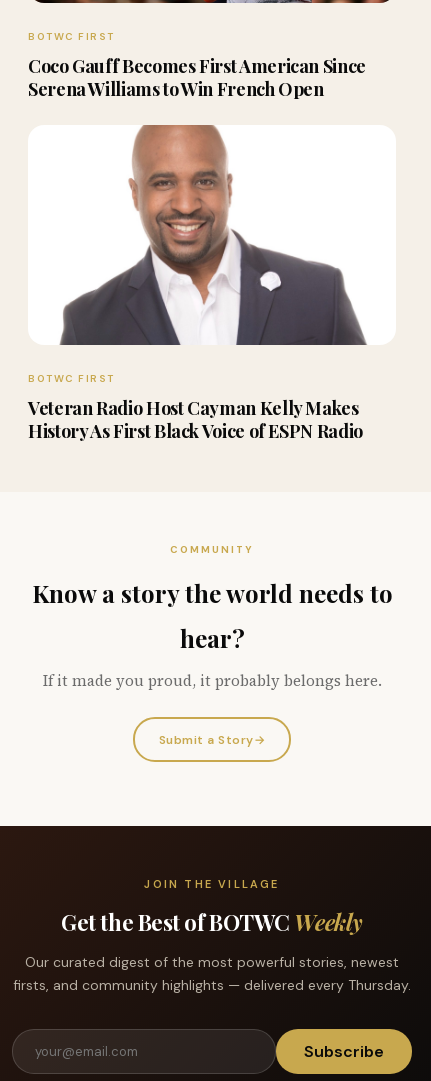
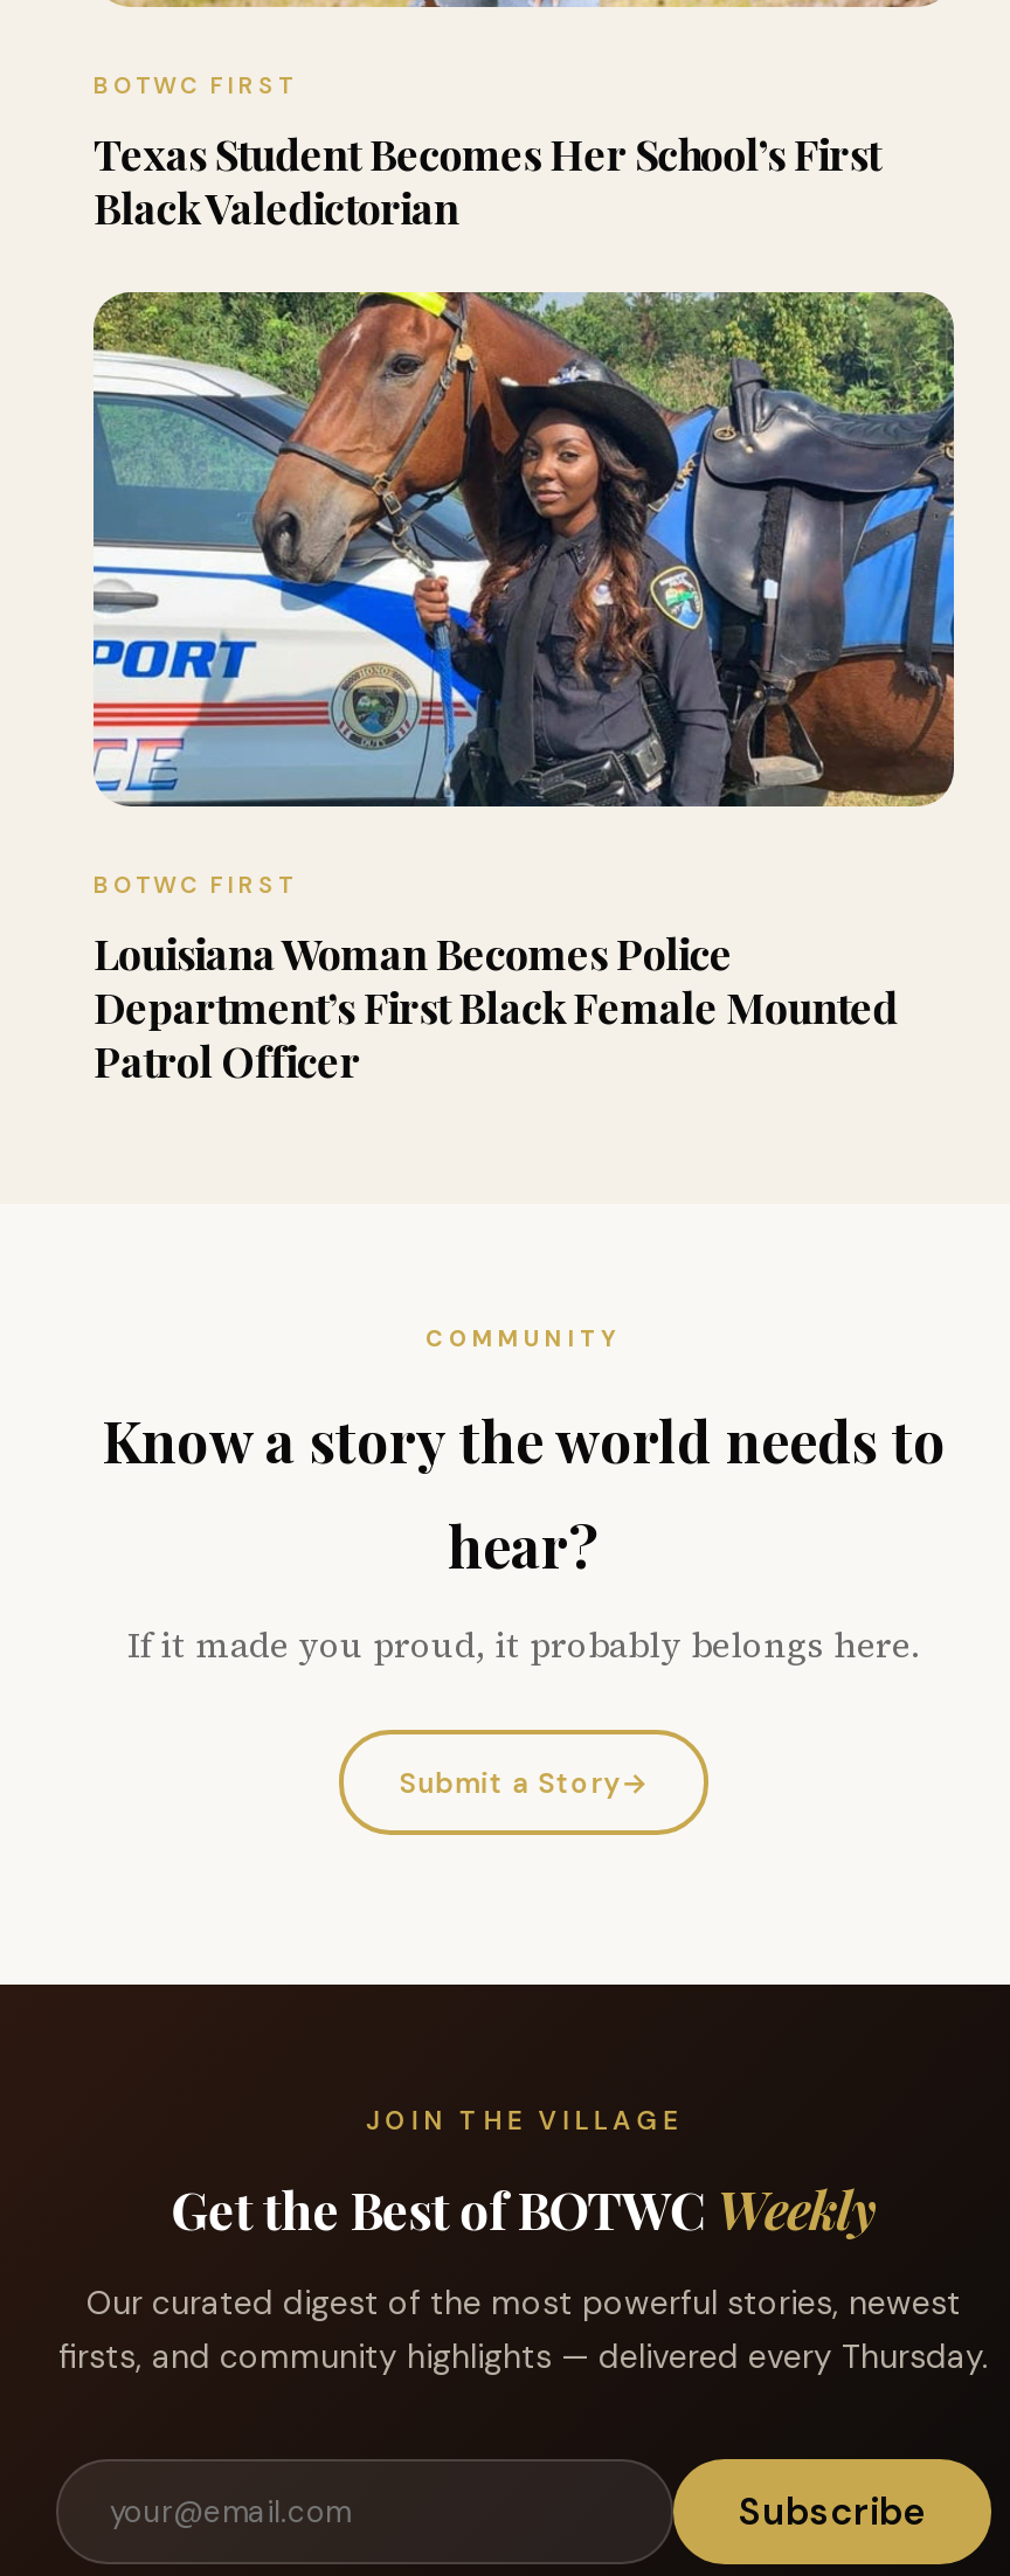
[28,54,366,101] Coco Gauff Becomes First American Since | Serena Williams to Win French Open -> [94,127,880,237] Texas Student Becomes Her School’s First | Black Valedictorian
[28,124,396,346] [image] -> [91,290,956,809] [image]
[28,396,363,443] Veteran Radio Host Cayman Kelly Makes | History As First Black Voice of ESPN Radio -> [94,927,898,1090] Louisiana Woman Becomes Police | Department’s First Black Female Mounted | Patrol Officer

